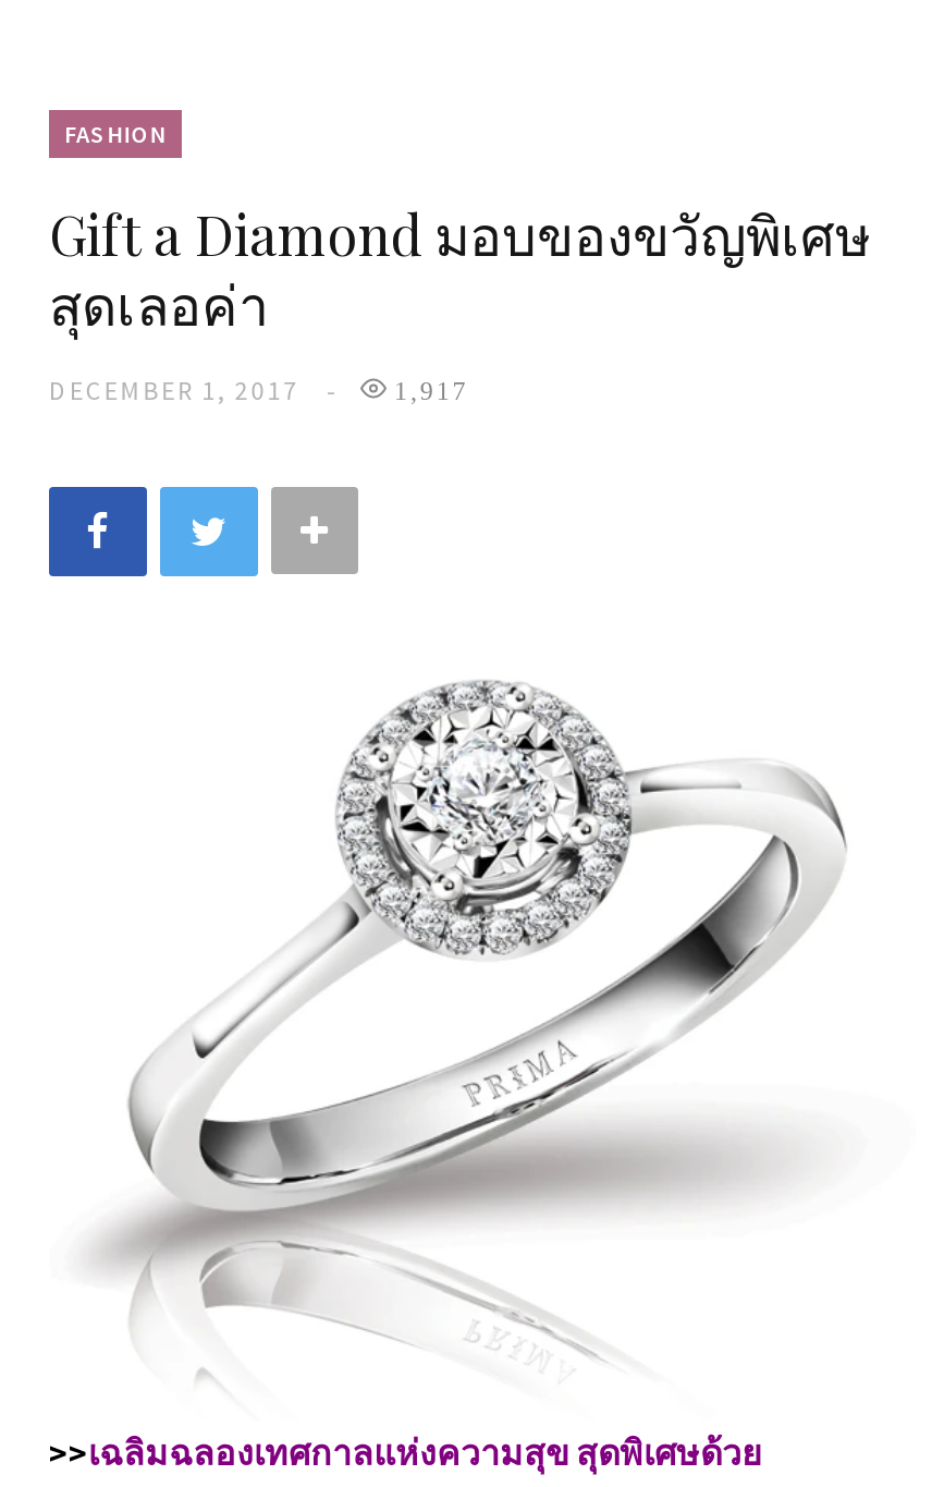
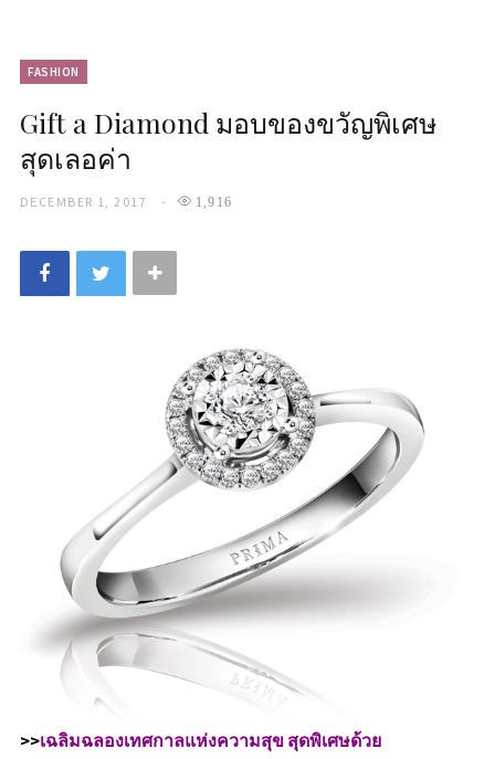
[394,375,469,405] 1,917 -> [195,194,233,209] 1,916

